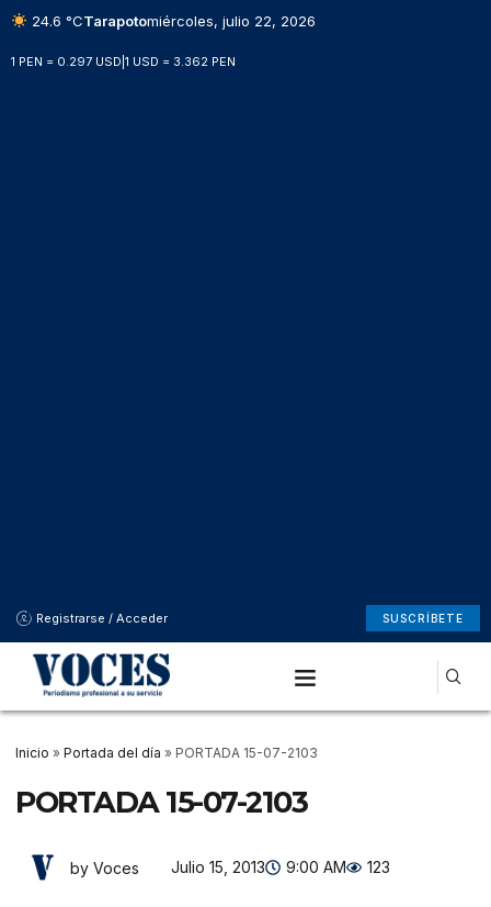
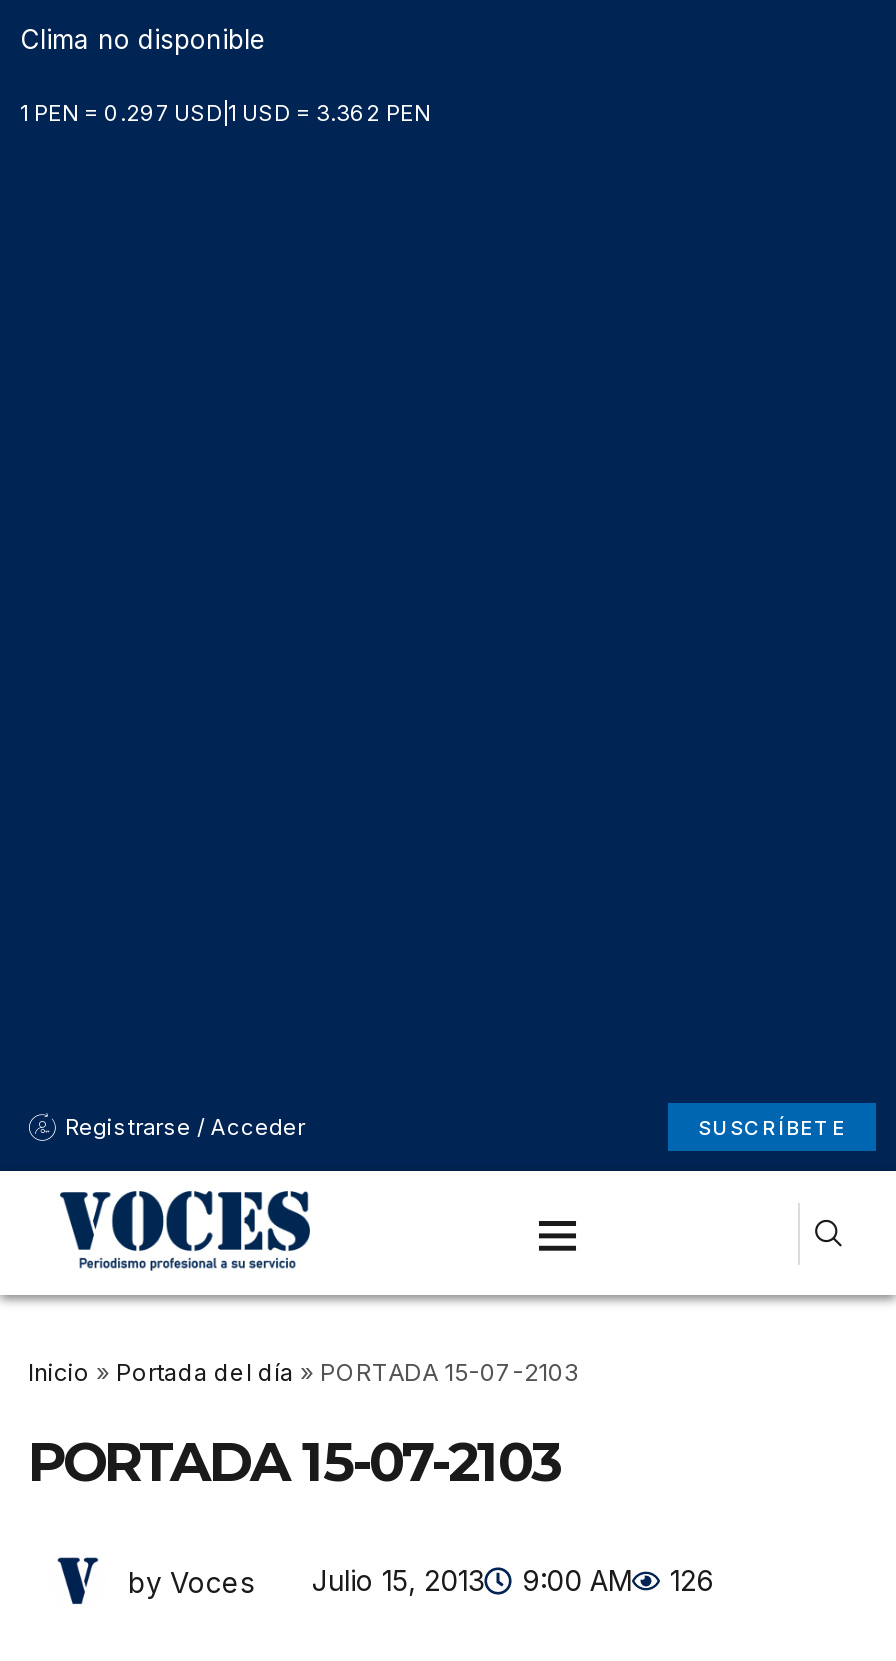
[27,12,315,30] 24.6 °CTarapotomiércoles, julio 22, 2026 -> [20,23,266,55] Clima no disponible
[70,858,390,877] by Voces Julio 15, 2013 9:00 AM 123 -> [128,1563,714,1598] by Voces Julio 15, 2013 9:00 AM 126

